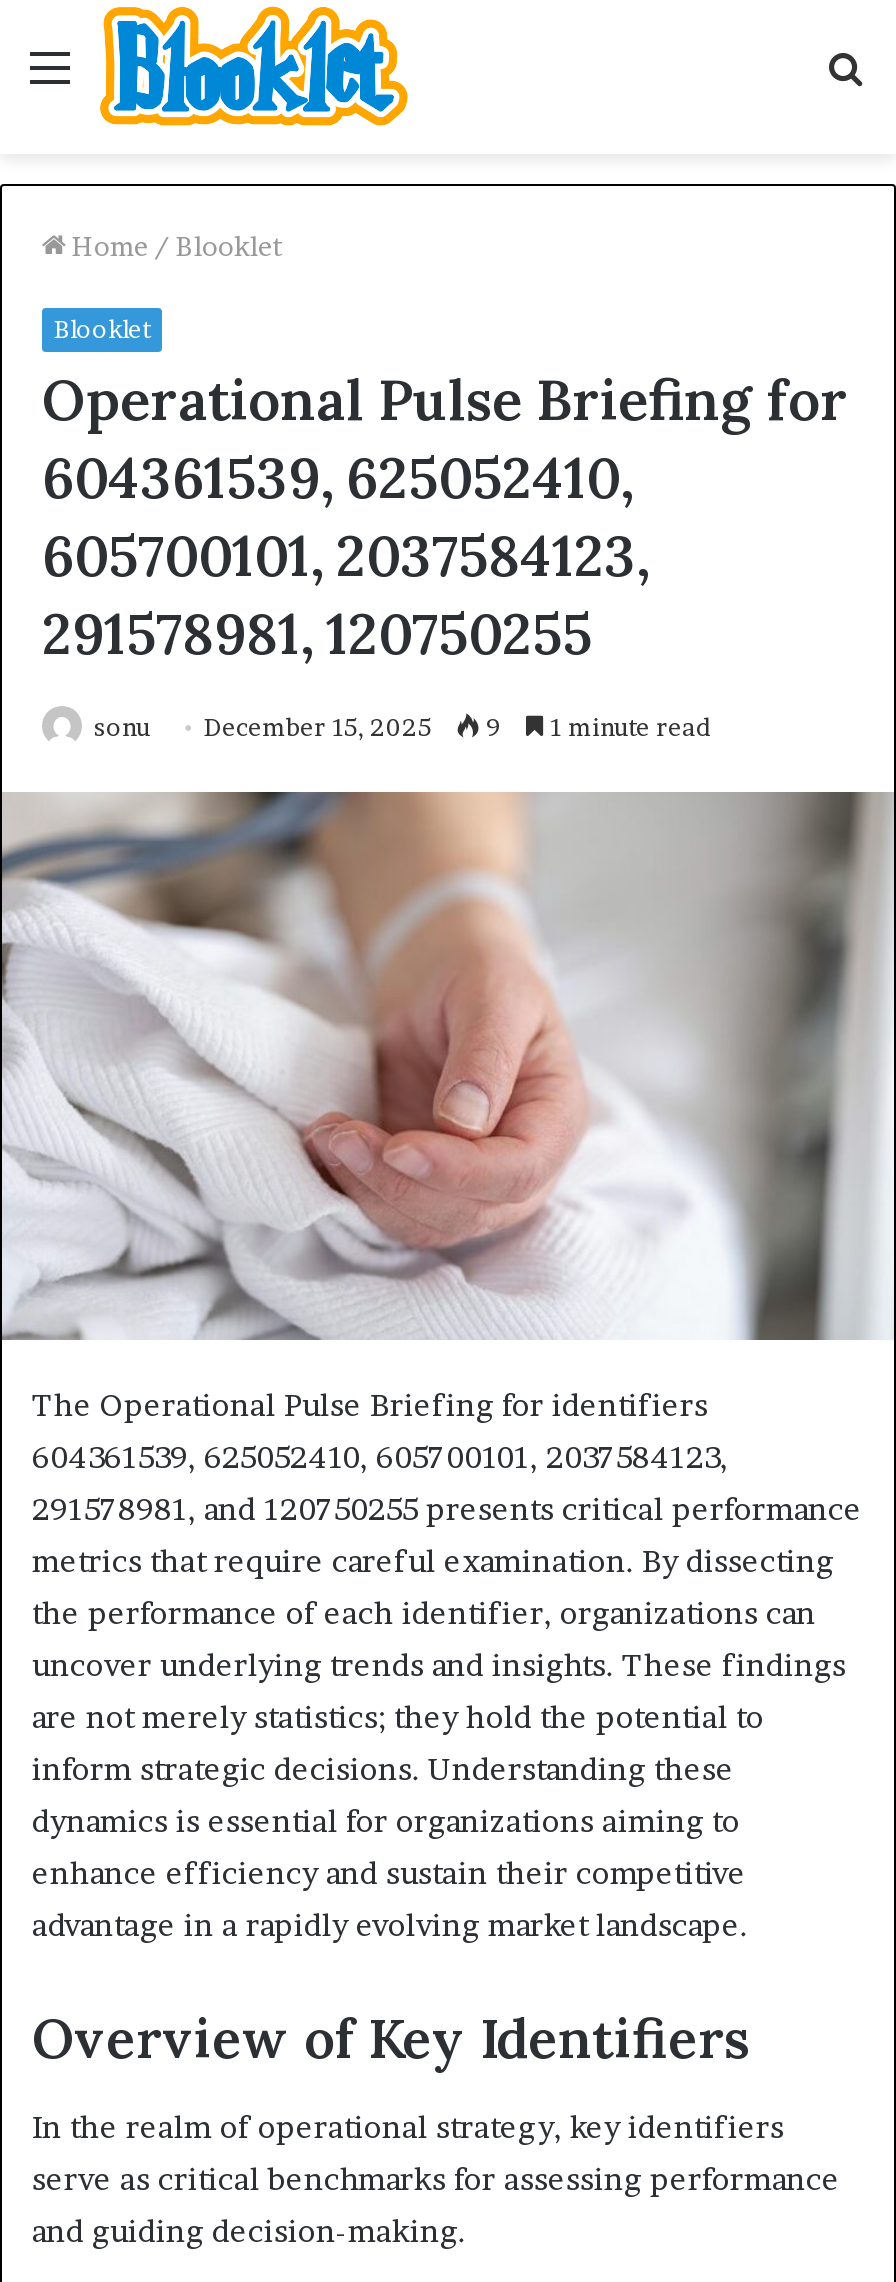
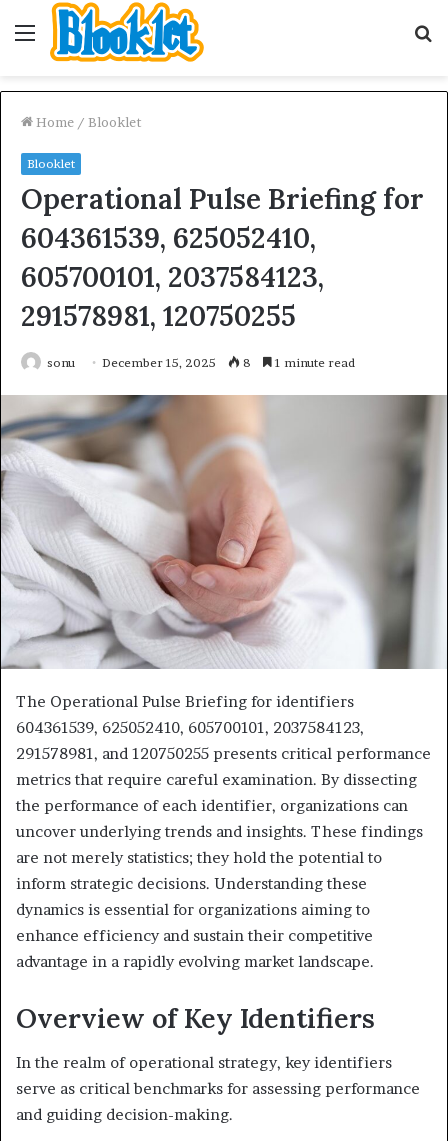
[94,712,710,742] sonu December 15, 2025 9 1 minute read -> [47,355,355,370] sonu December 15, 2025 8 1 minute read

